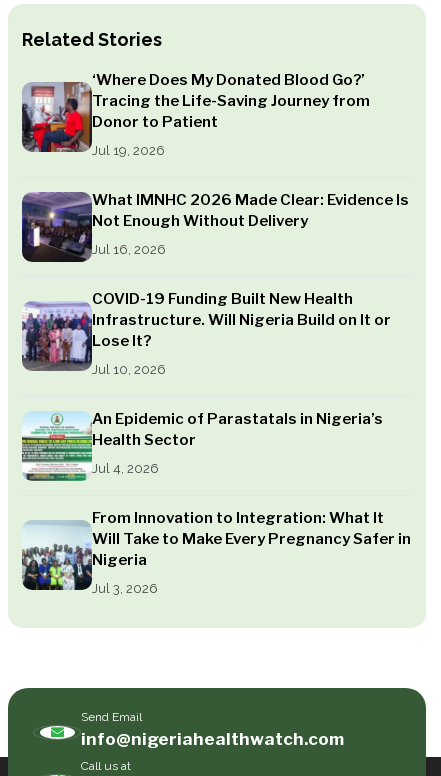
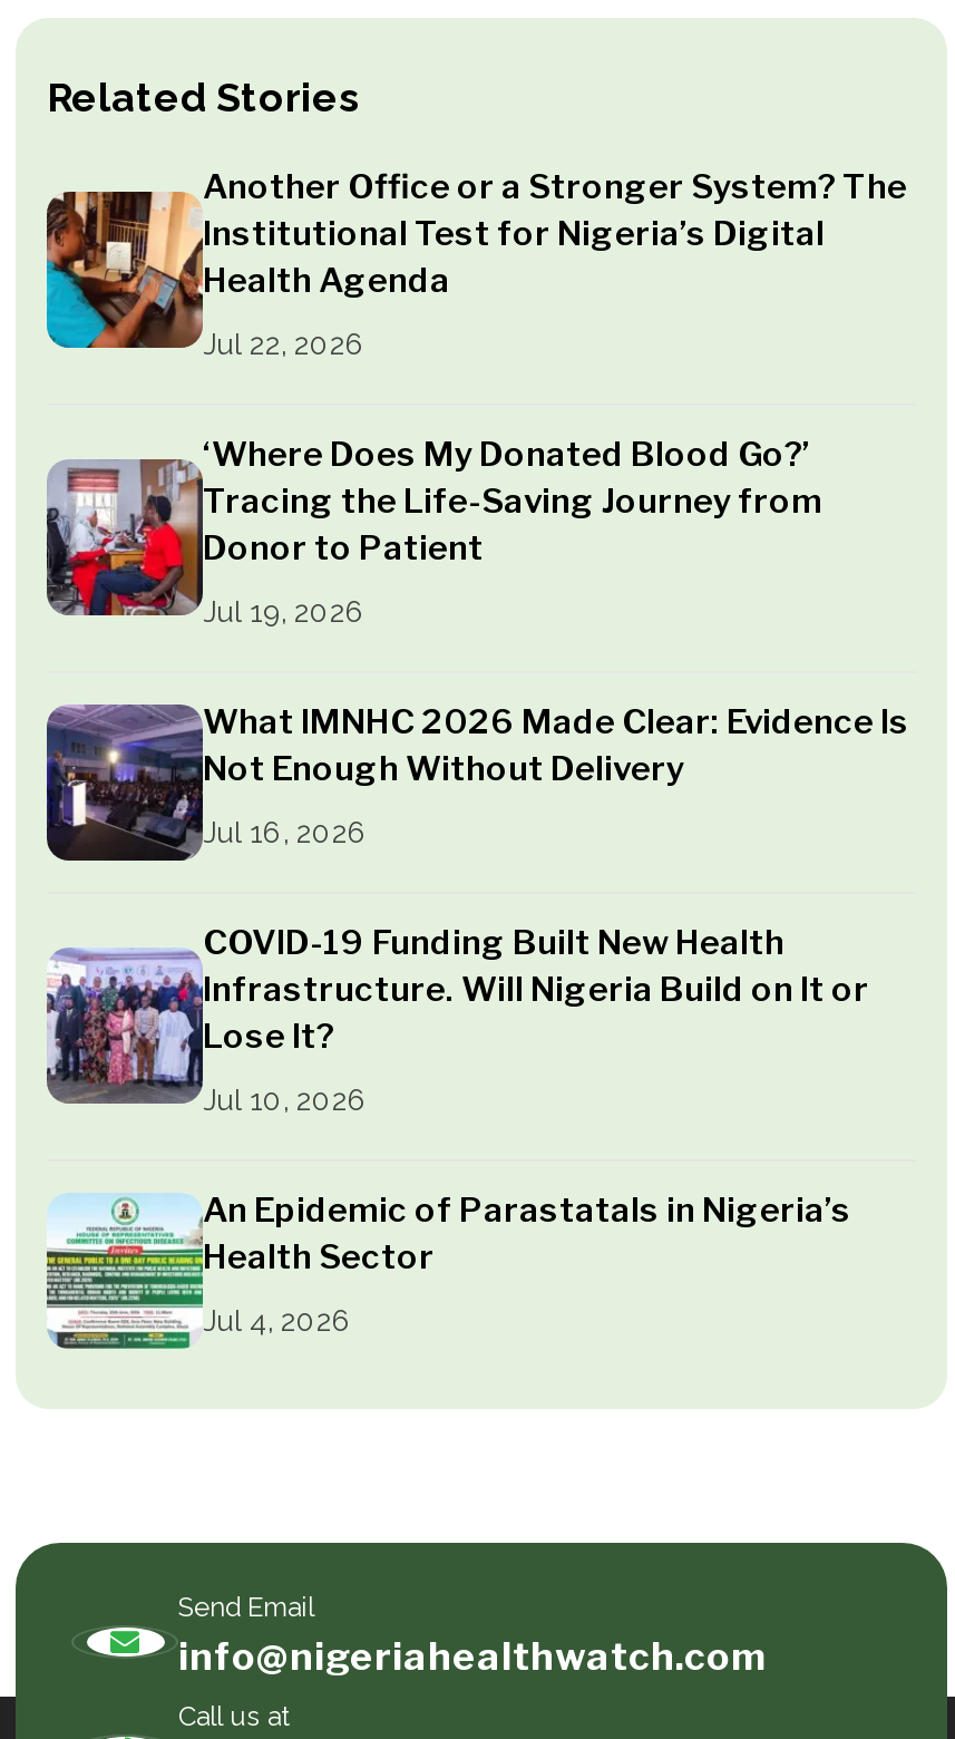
none -> [45,167,907,361] [image] | Another Office or a Stronger System? The | Institutional Test for Nigeria’s Digital | Health Agenda | Jul 22, 2026
moved [21,71,409,476] -> [45,435,909,1337]: [image] | ‘Where Does My Donated Blood Go?’ | Tracing the Life-Saving Journey from | ... | Health Sector | Jul 4, 2026
[21,509,411,601] [image] | From Innovation to Integration: What It | Will Take to Make Every Pregnancy Safer in | Nigeria | Jul 3, 2026 -> none

